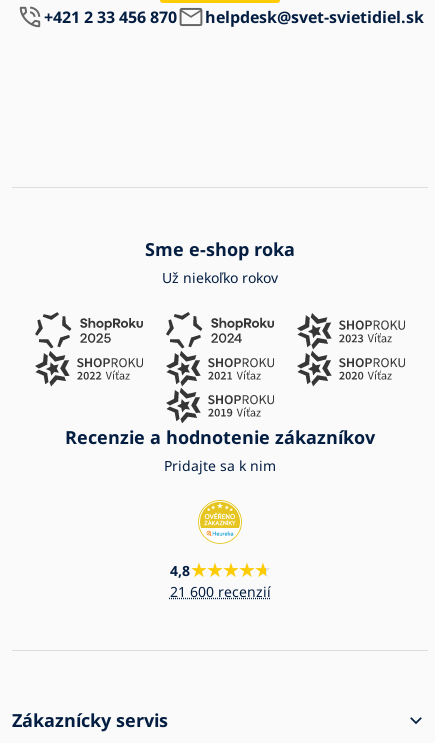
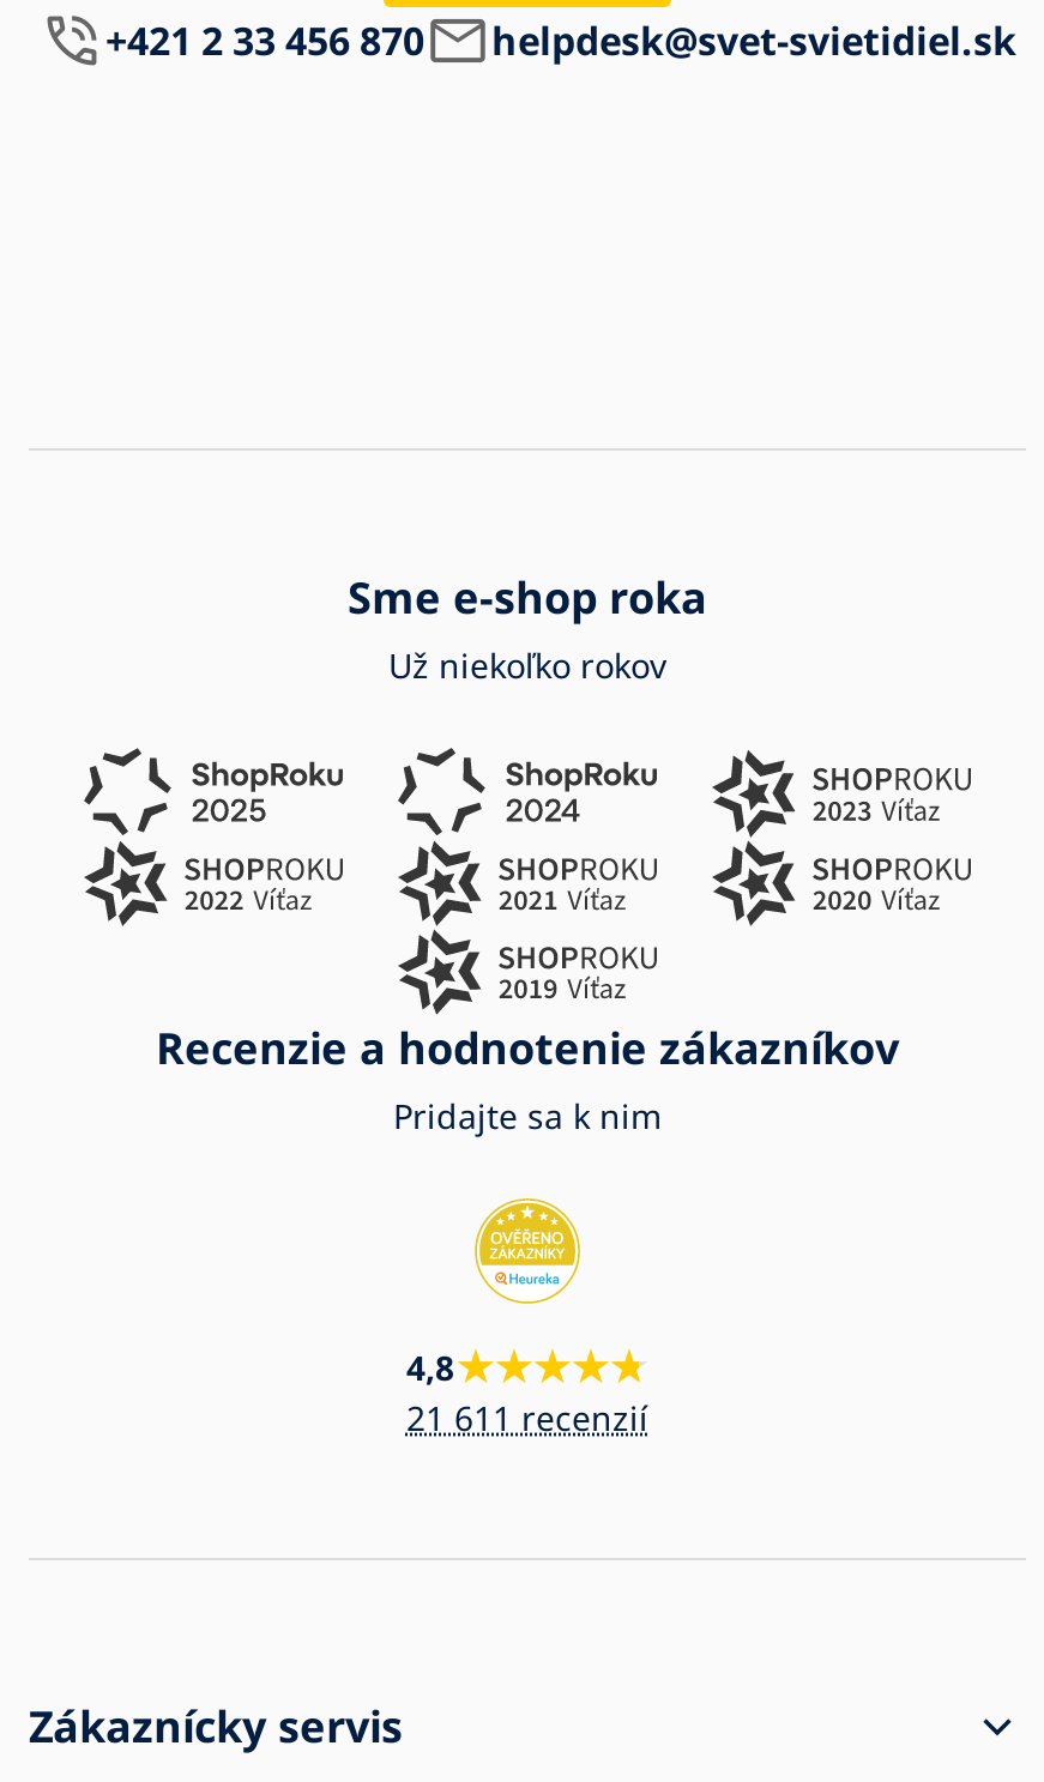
[169,582,270,601] 21 600 recenzií -> [406,1396,648,1441] 21 611 recenzií

